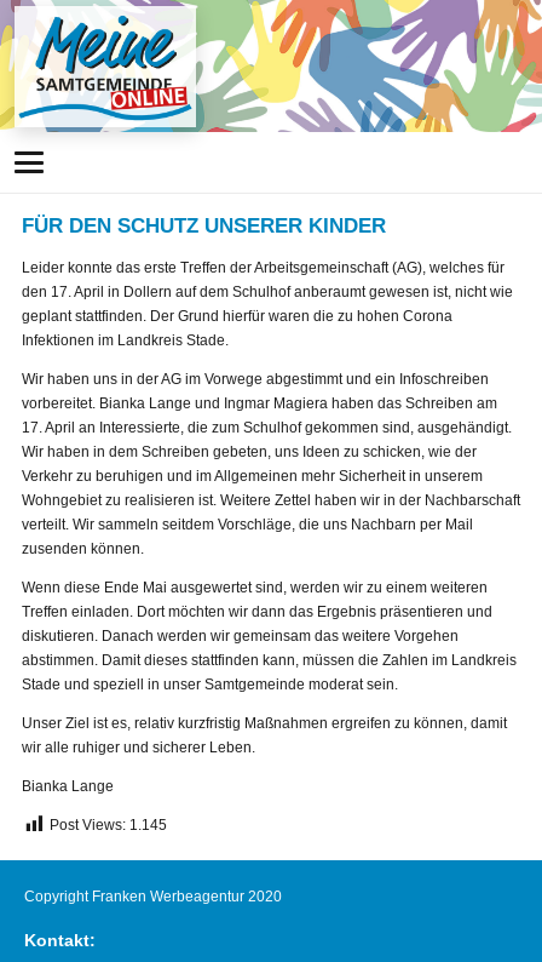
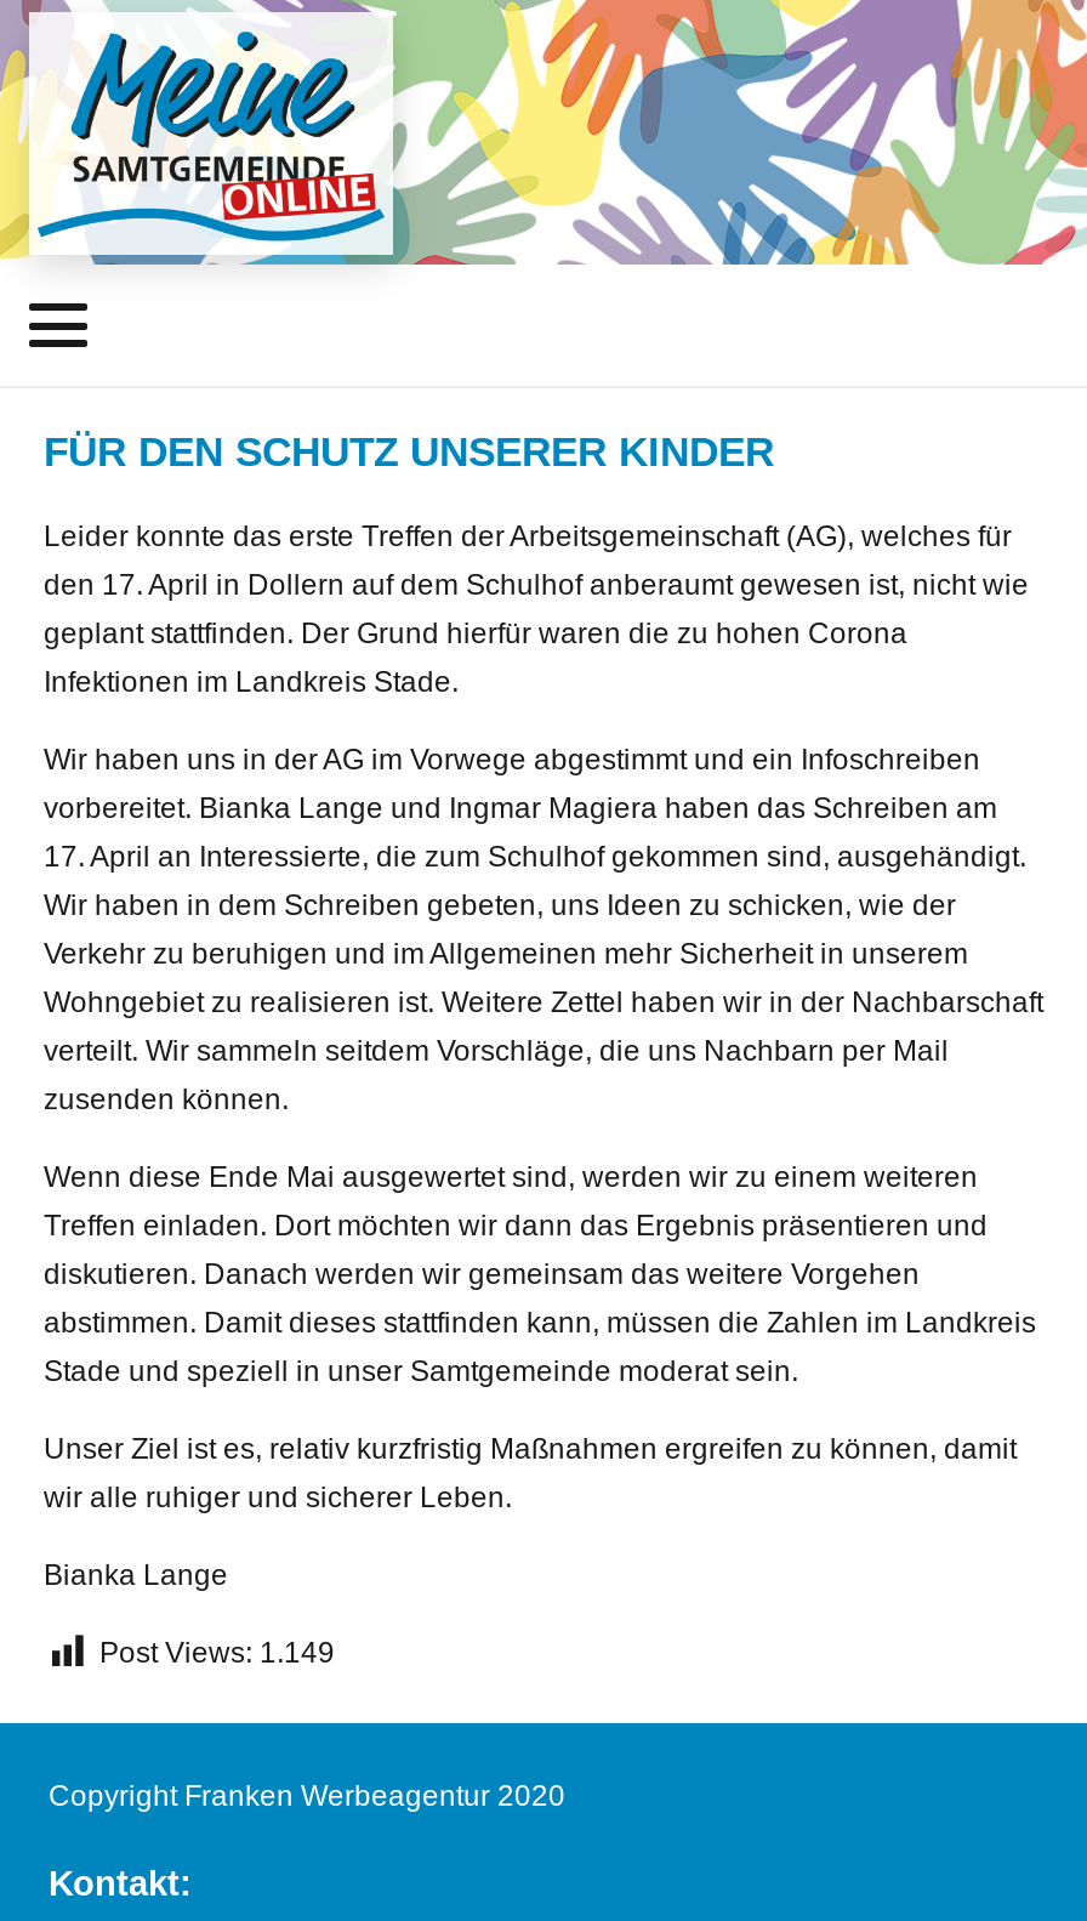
[50,817,167,834] Post Views: 1.145 -> [99,1637,335,1671] Post Views: 1.149

